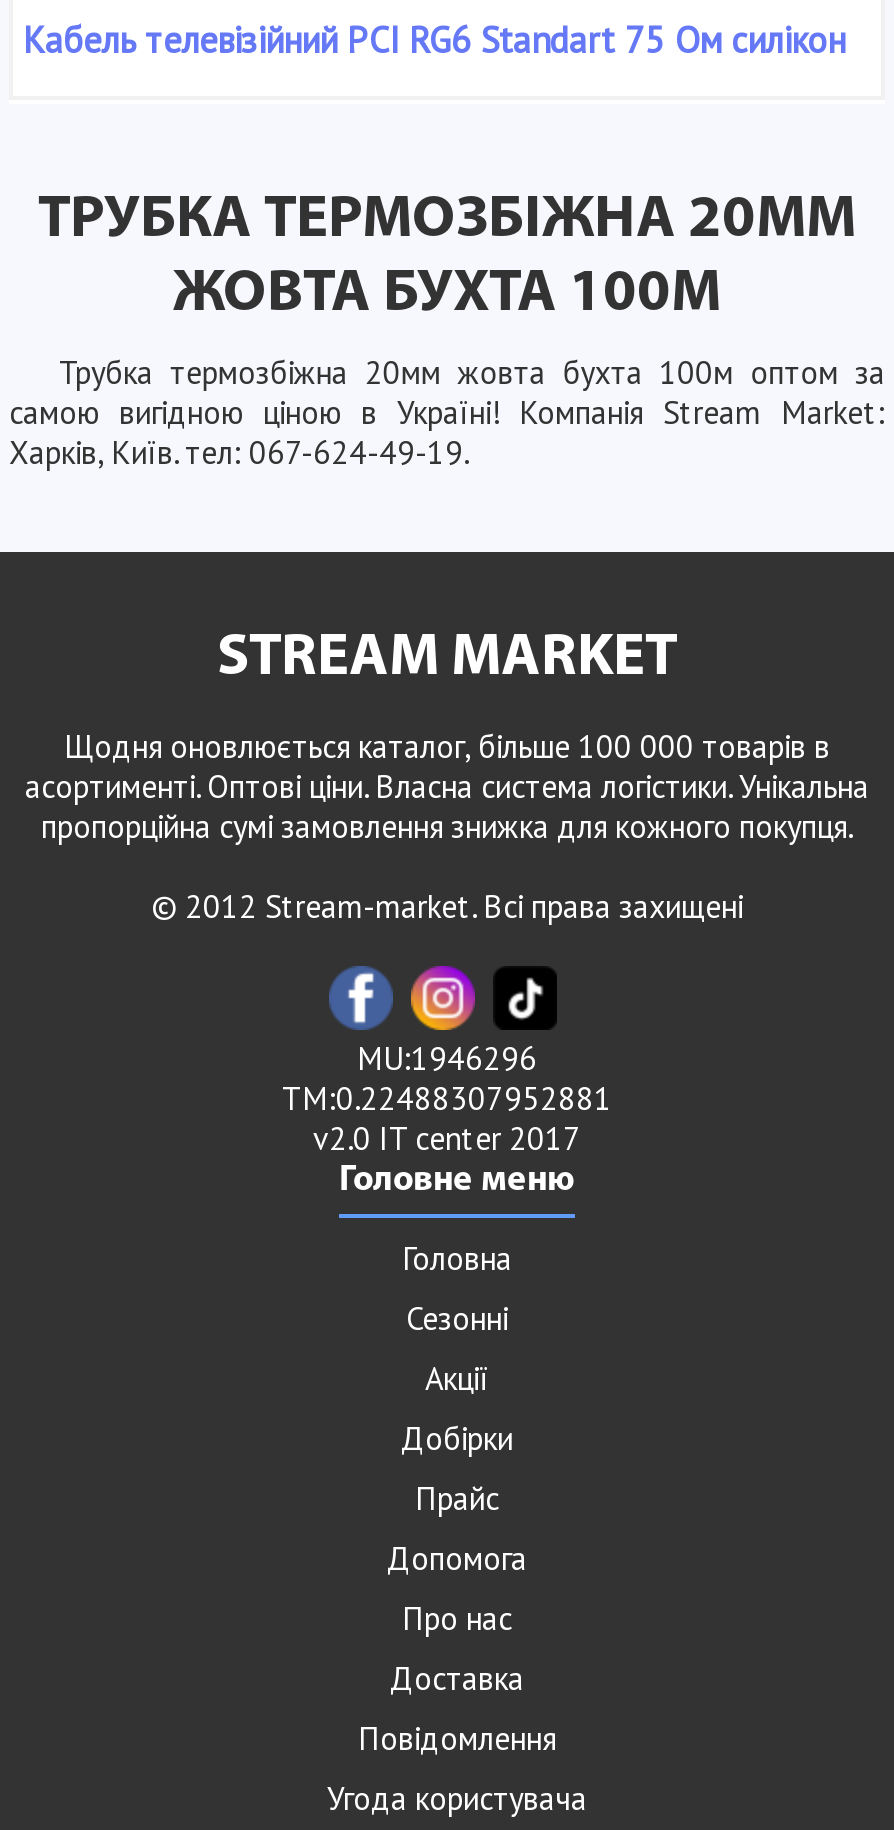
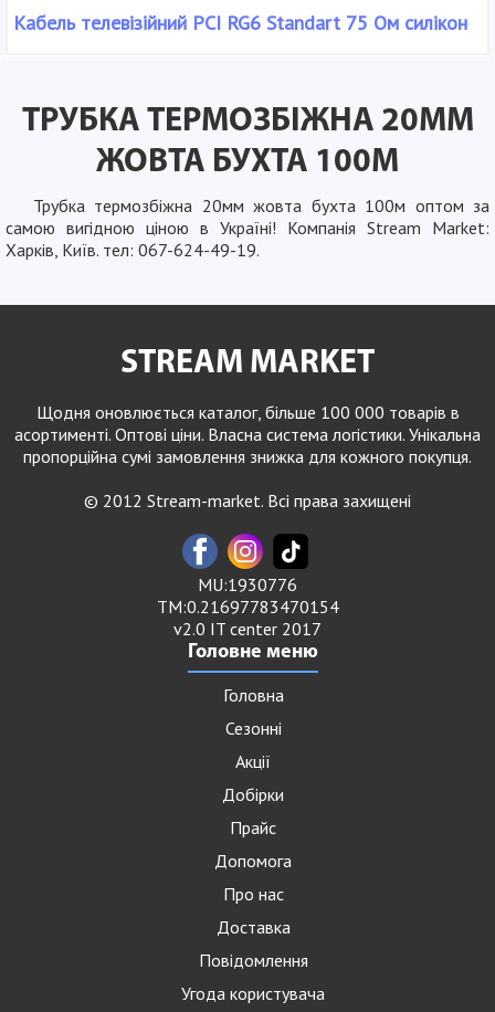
[282,1038,612,1118] MU:1946296 | TM:0.22488307952881 -> [156,573,339,618] MU:1930776 | TM:0.21697783470154

